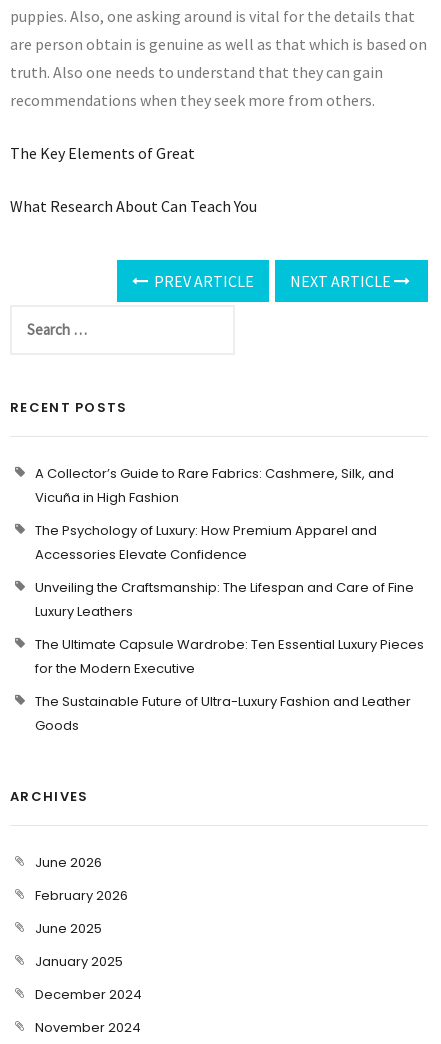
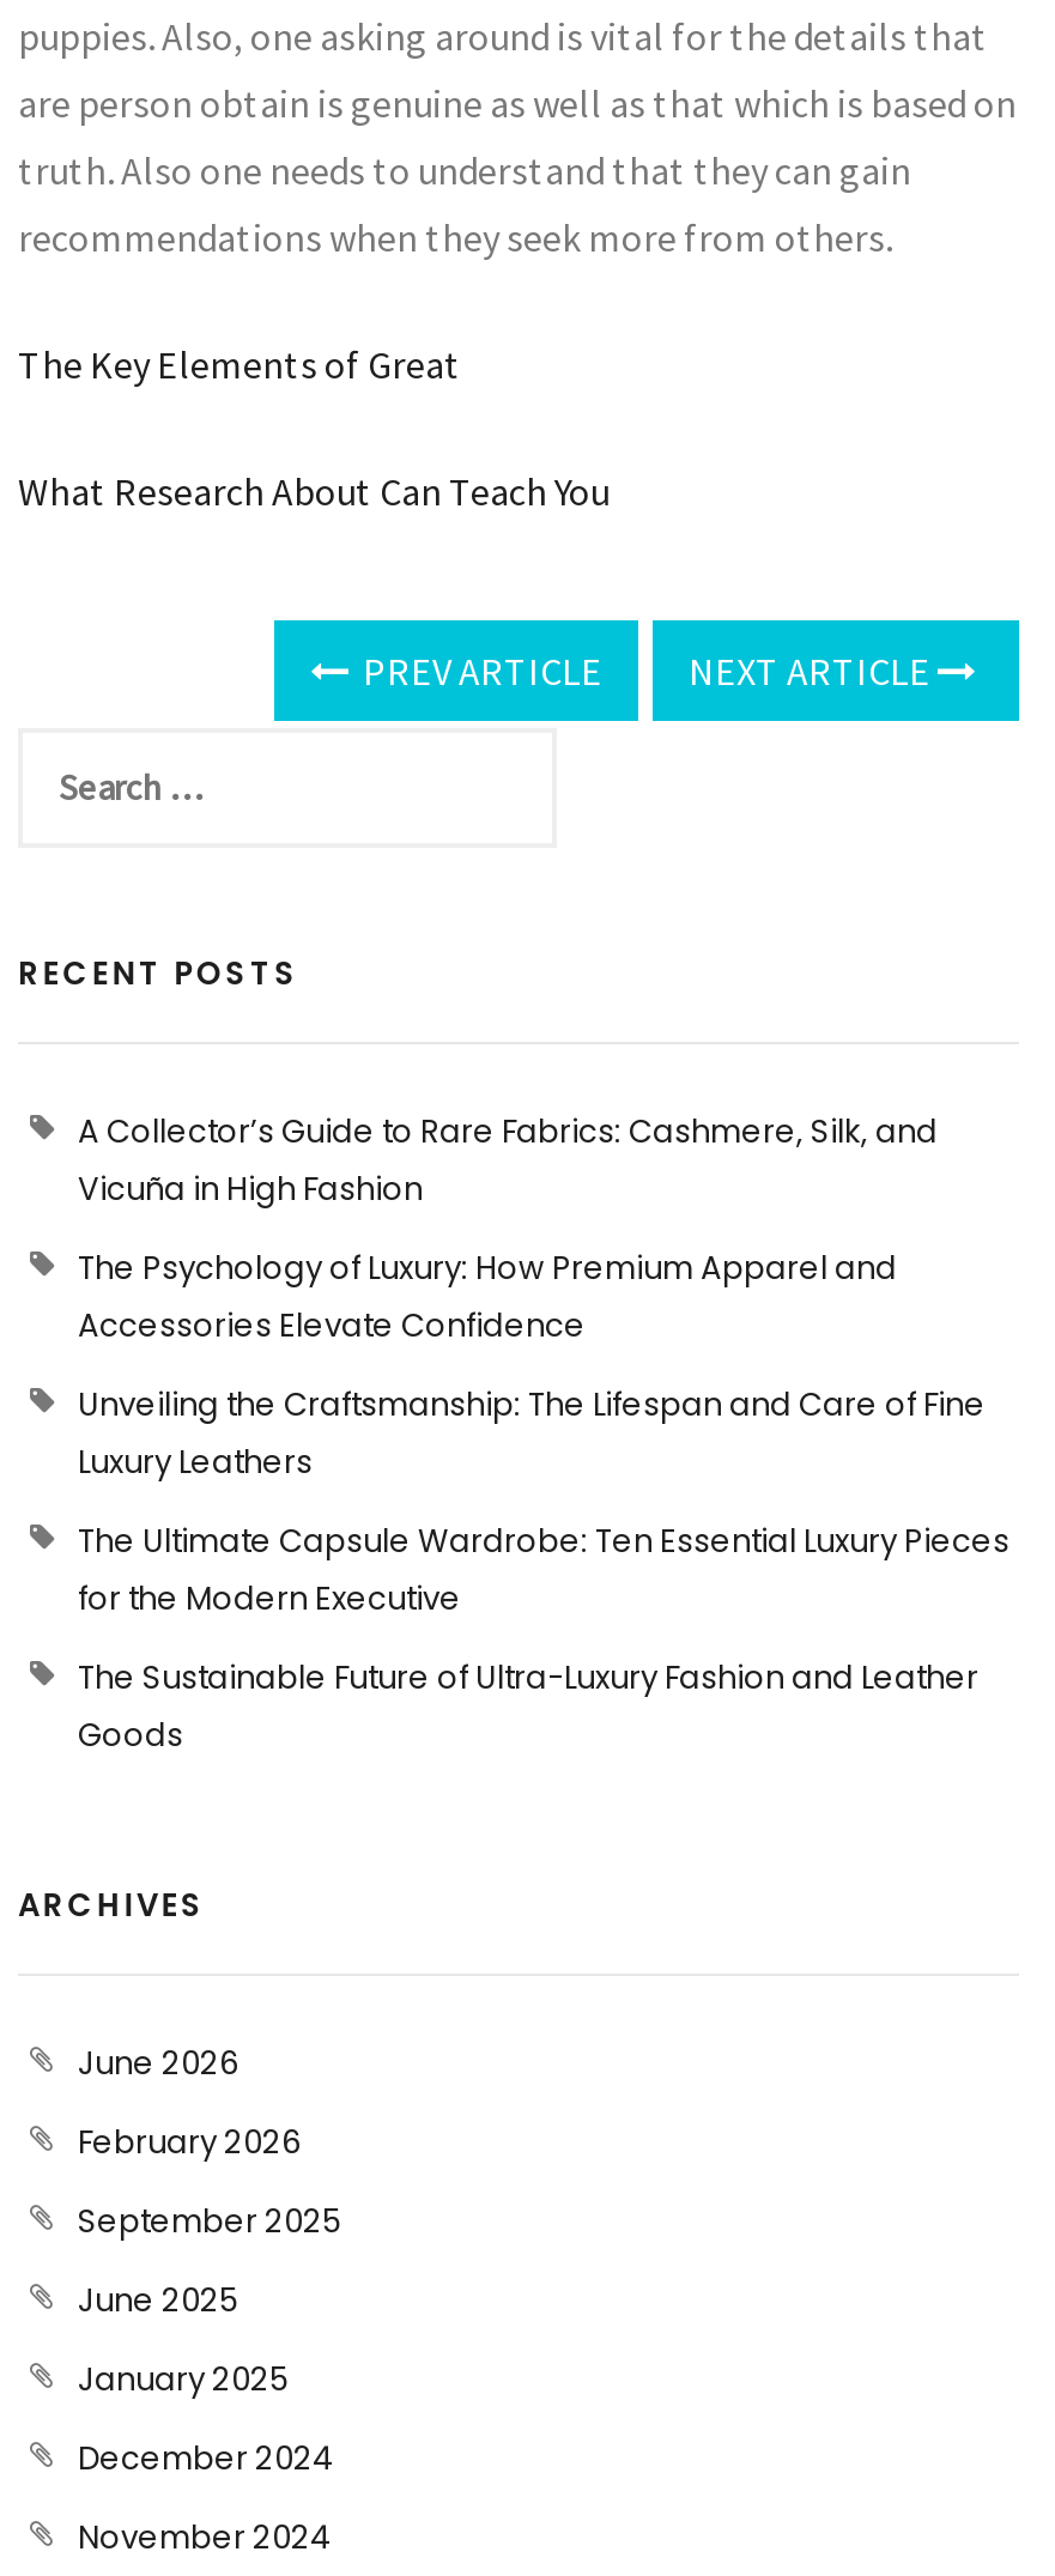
none -> [78,2199,341,2244] September 2025

